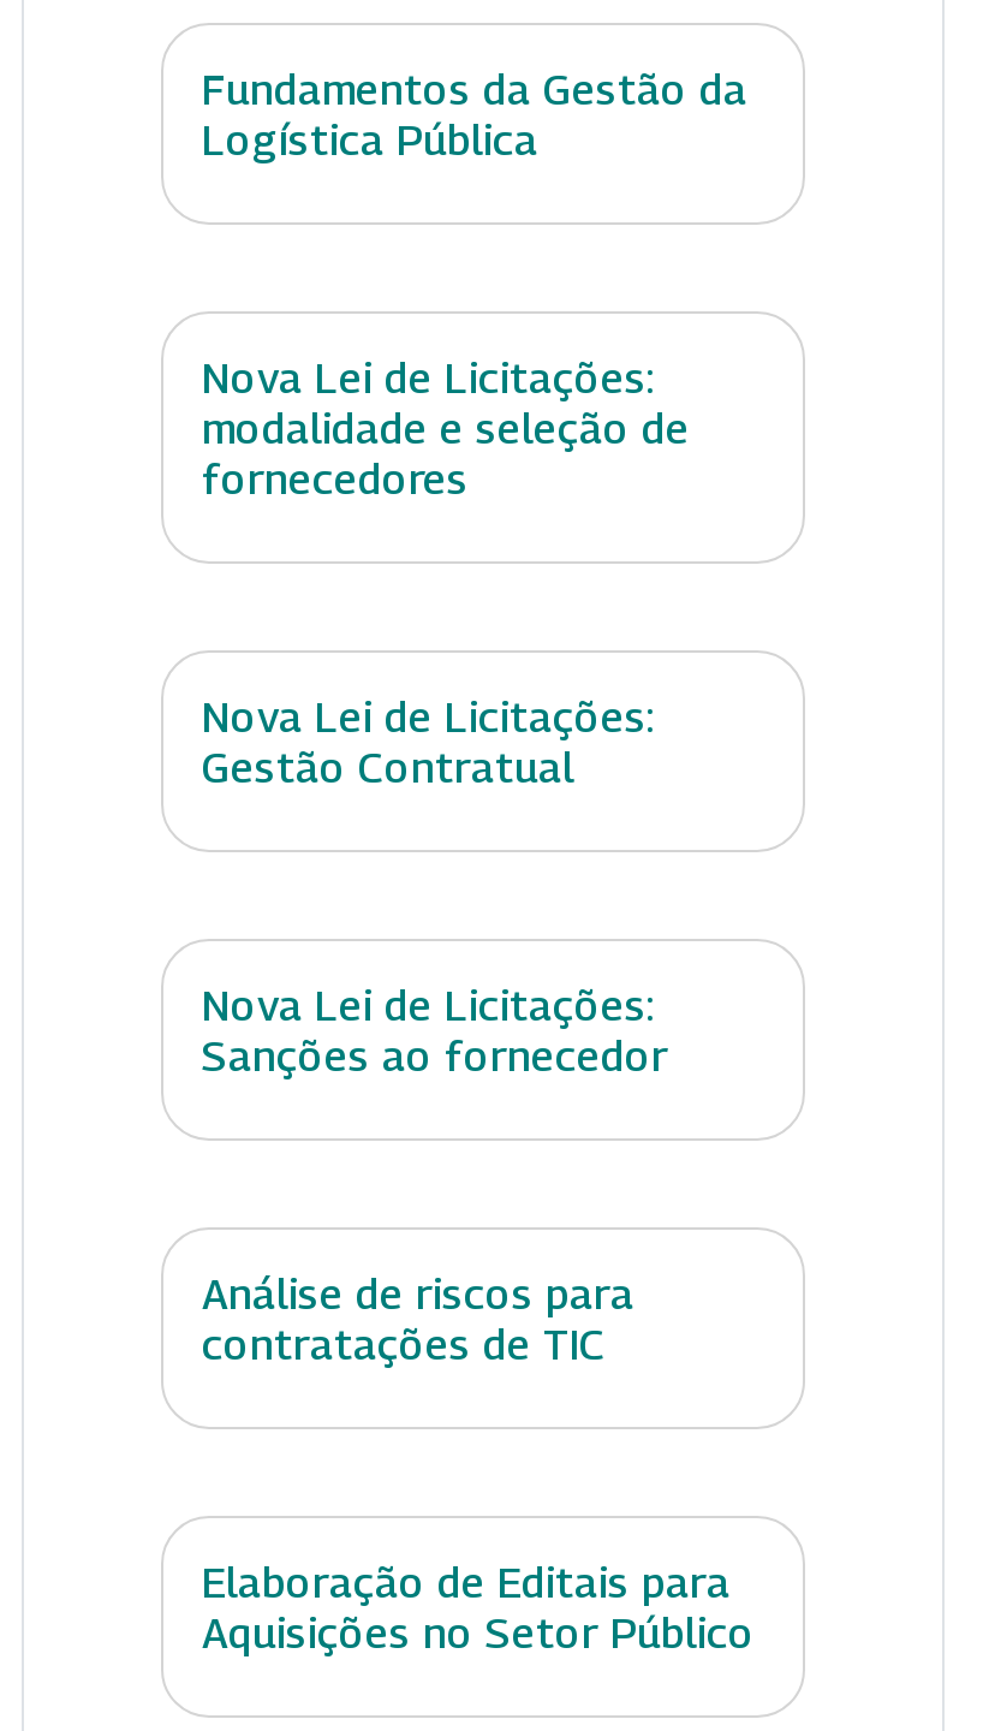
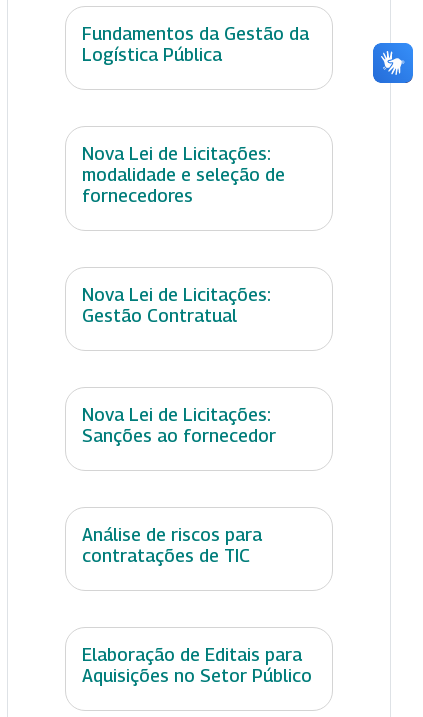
none -> [372,42,414,84] [image]

